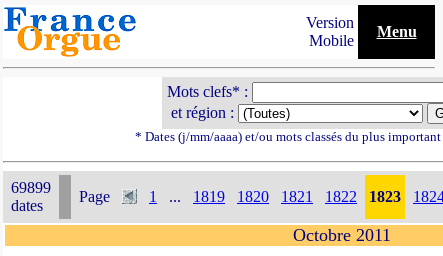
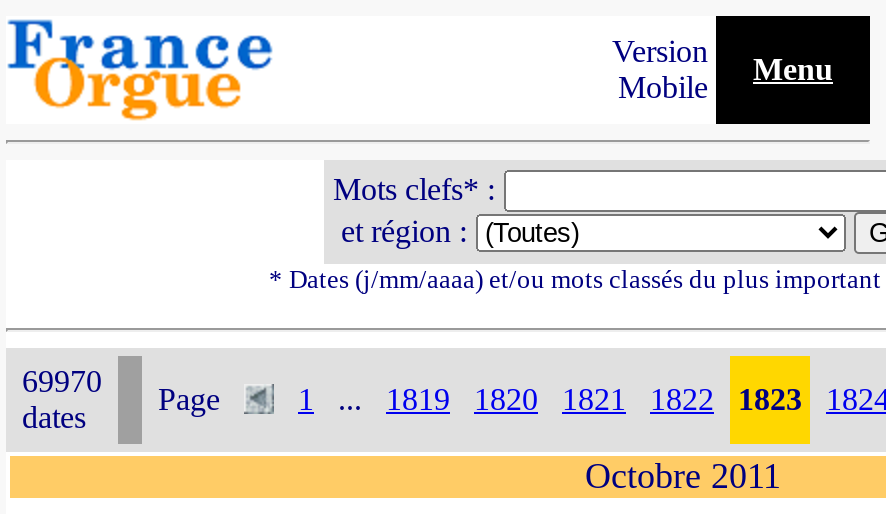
[11,179,51,196] 69899 -> [22,364,102,398] 69970

